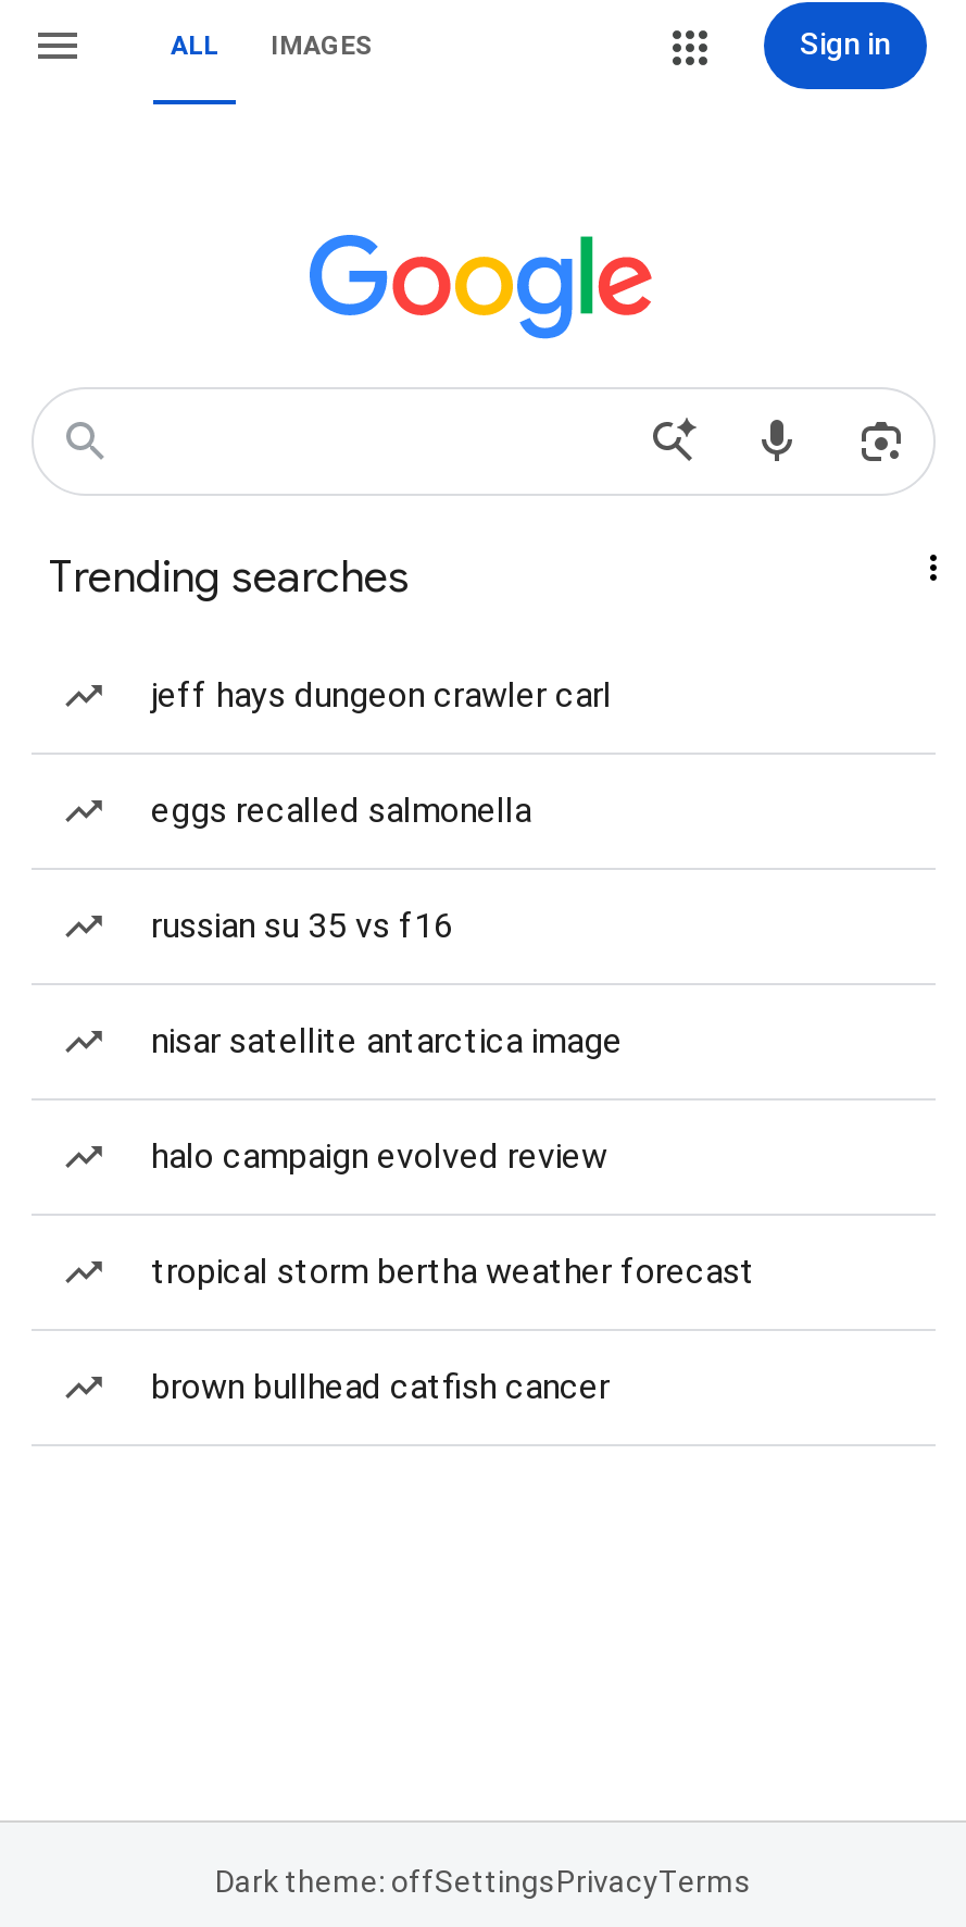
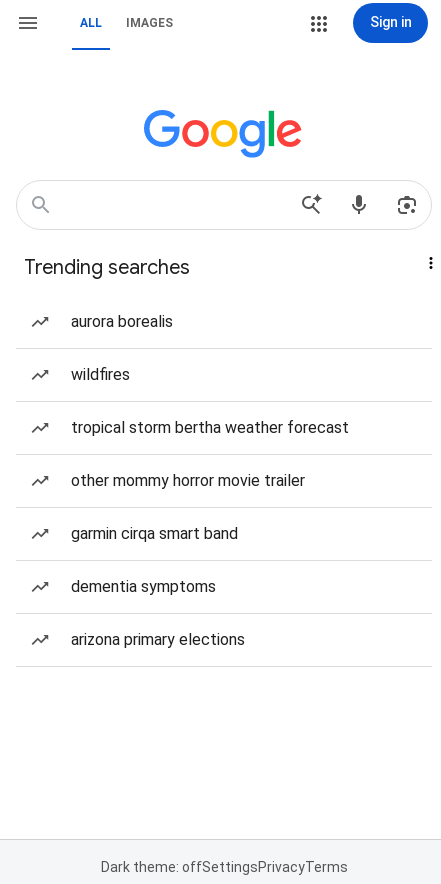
[151,674,623,1177] jeff hays dungeon crawler carl | eggs recalled salmonella | russian su 35 vs f16 | nisar satellite antarctica image | halo campaign evolved review -> [71,312,173,384] aurora borealis | wildfires
moved [151,1251,755,1292] -> [71,418,349,437]: tropical storm bertha weather forecast
[151,1366,610,1407] brown bullhead catfish cancer -> [71,471,305,649] other mommy horror movie trailer | garmin cirqa smart band | dementia symptoms | arizona primary elections

